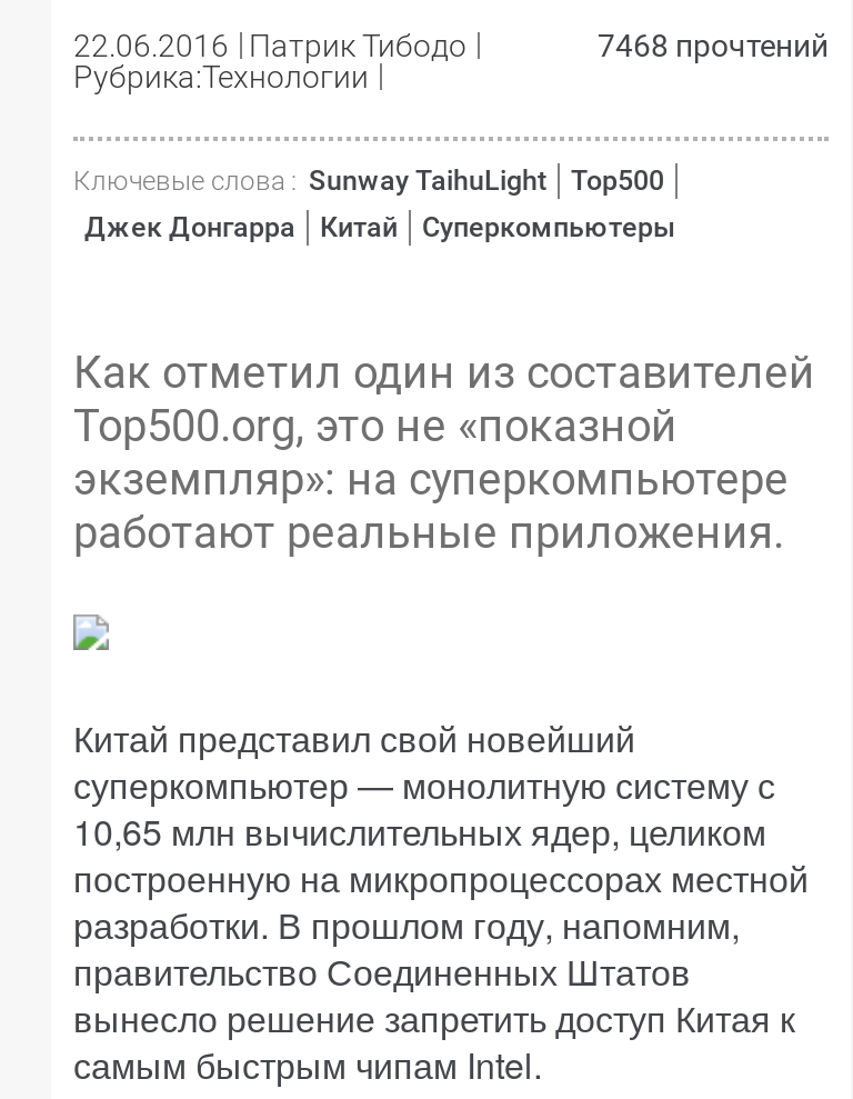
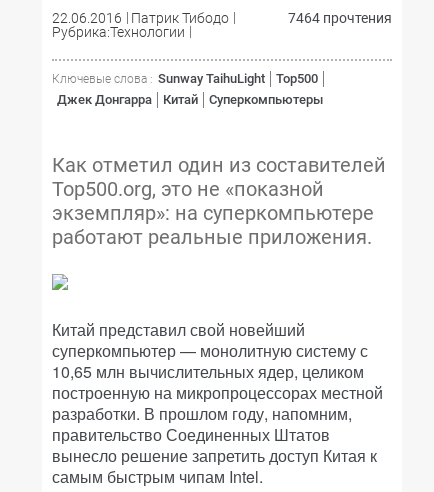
[598,27,829,63] 7468 прочтений -> [288,10,392,26] 7464 прочтения

